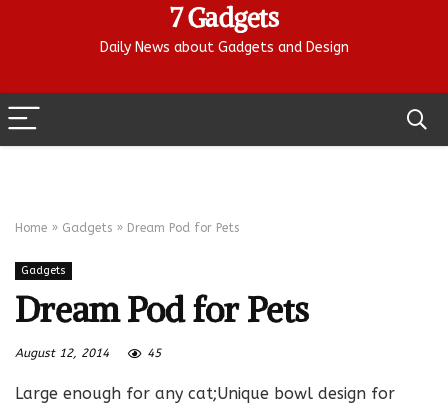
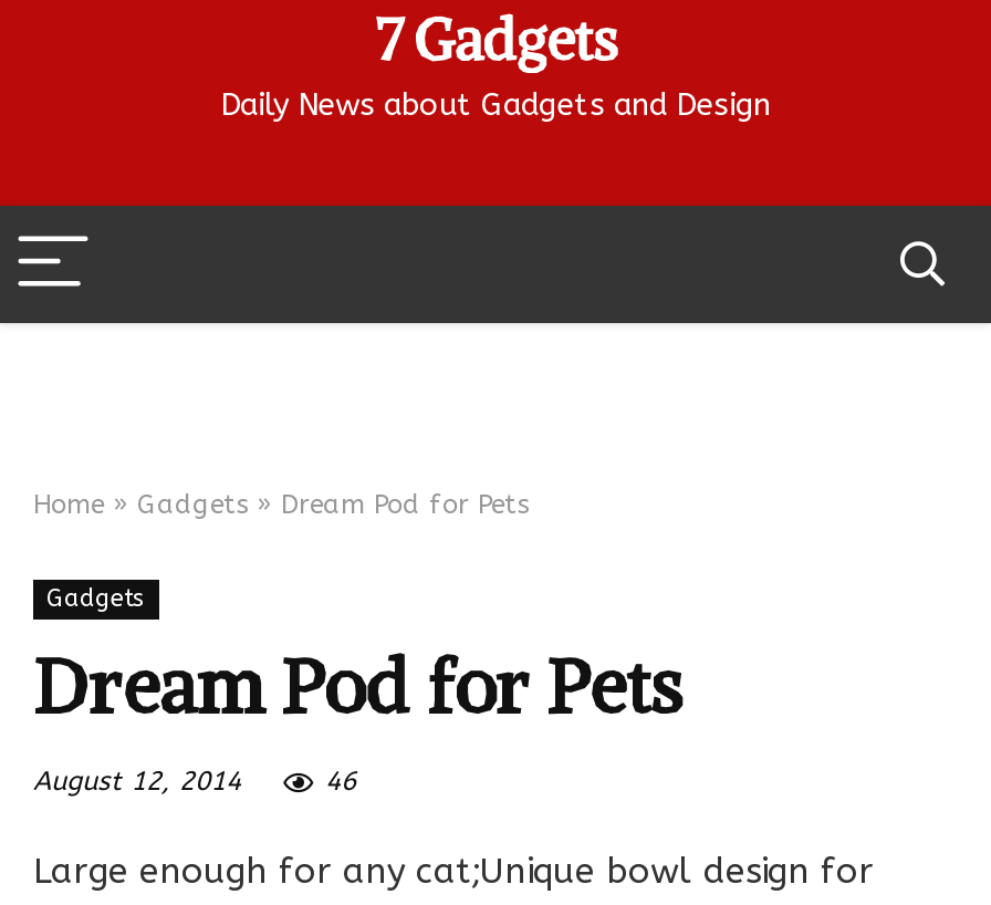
[147,346,161,360] 45 -> [325,766,356,797] 46

